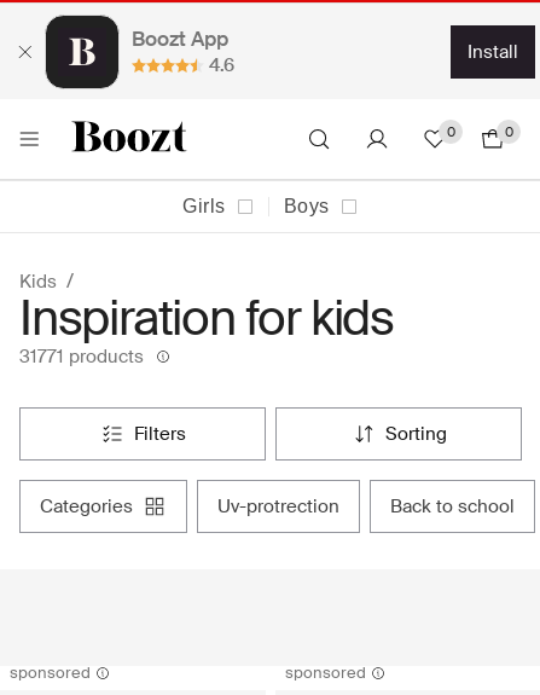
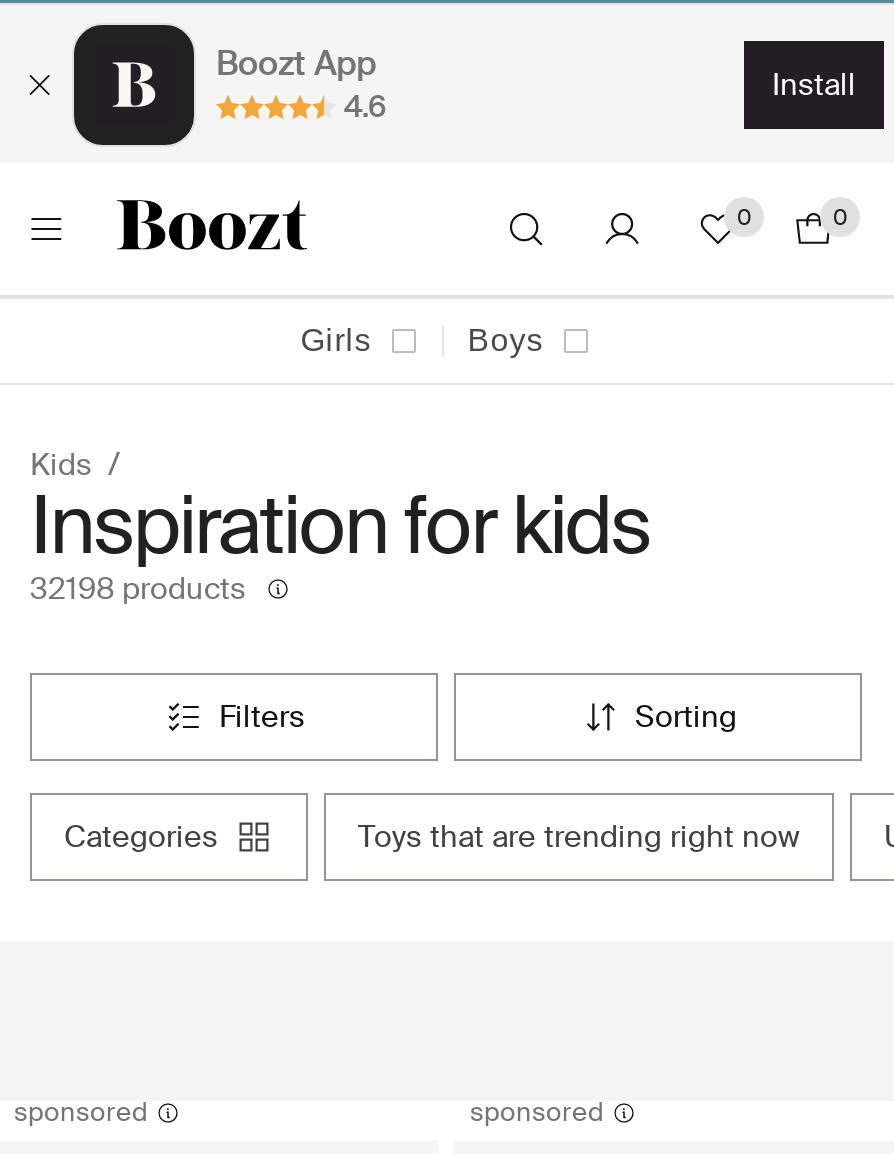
[19,345,144,369] 31771 products -> [30,569,246,609] 32198 products
[231,495,515,519] uv-protrection | back to school -> [374,817,800,857] toys that are trending right now

